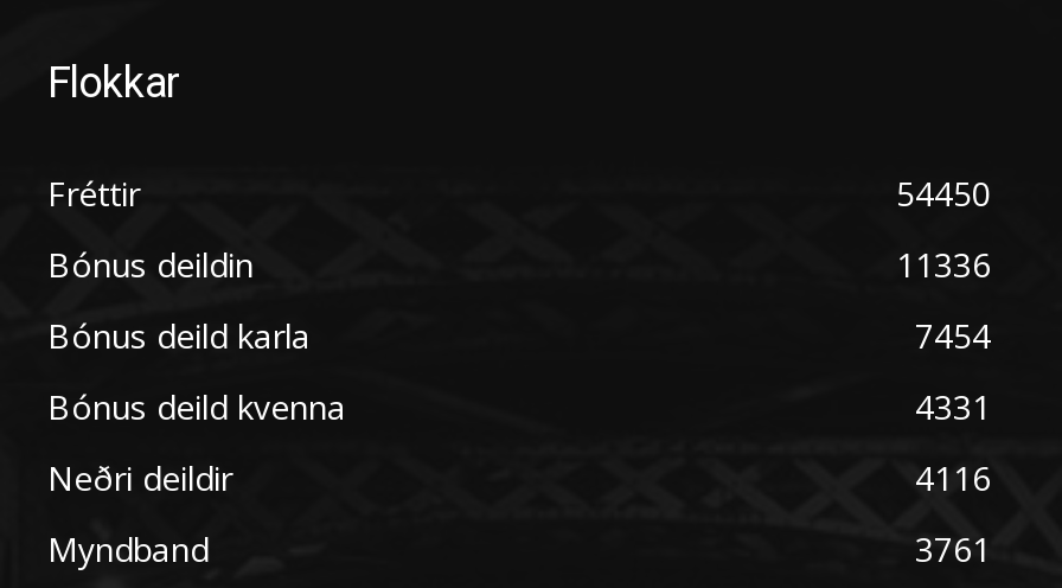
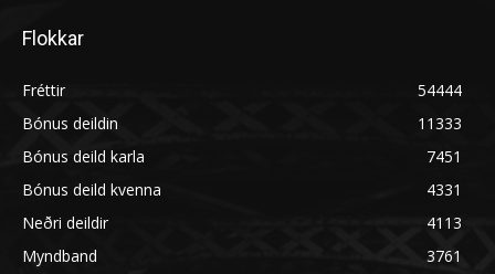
[896,171,991,216] 54450 -> [418,80,462,101] 54444
[896,242,991,287] 11336 -> [418,113,462,134] 11333
[915,313,991,358] 7454 -> [426,146,462,167] 7451
[915,455,991,501] 4116 -> [426,212,462,233] 4113

